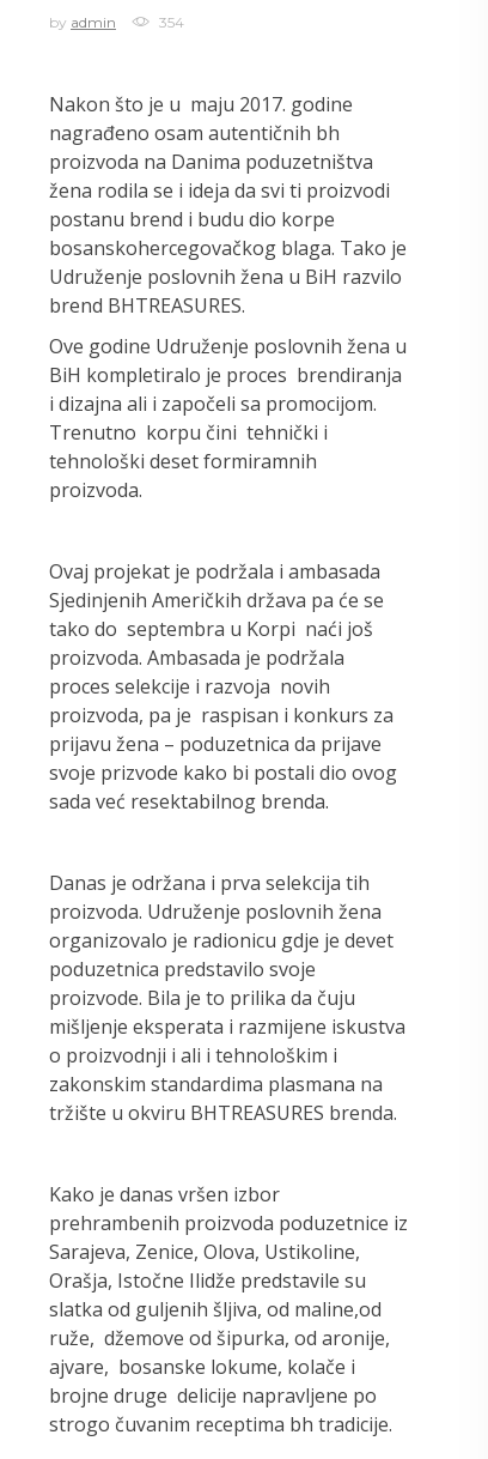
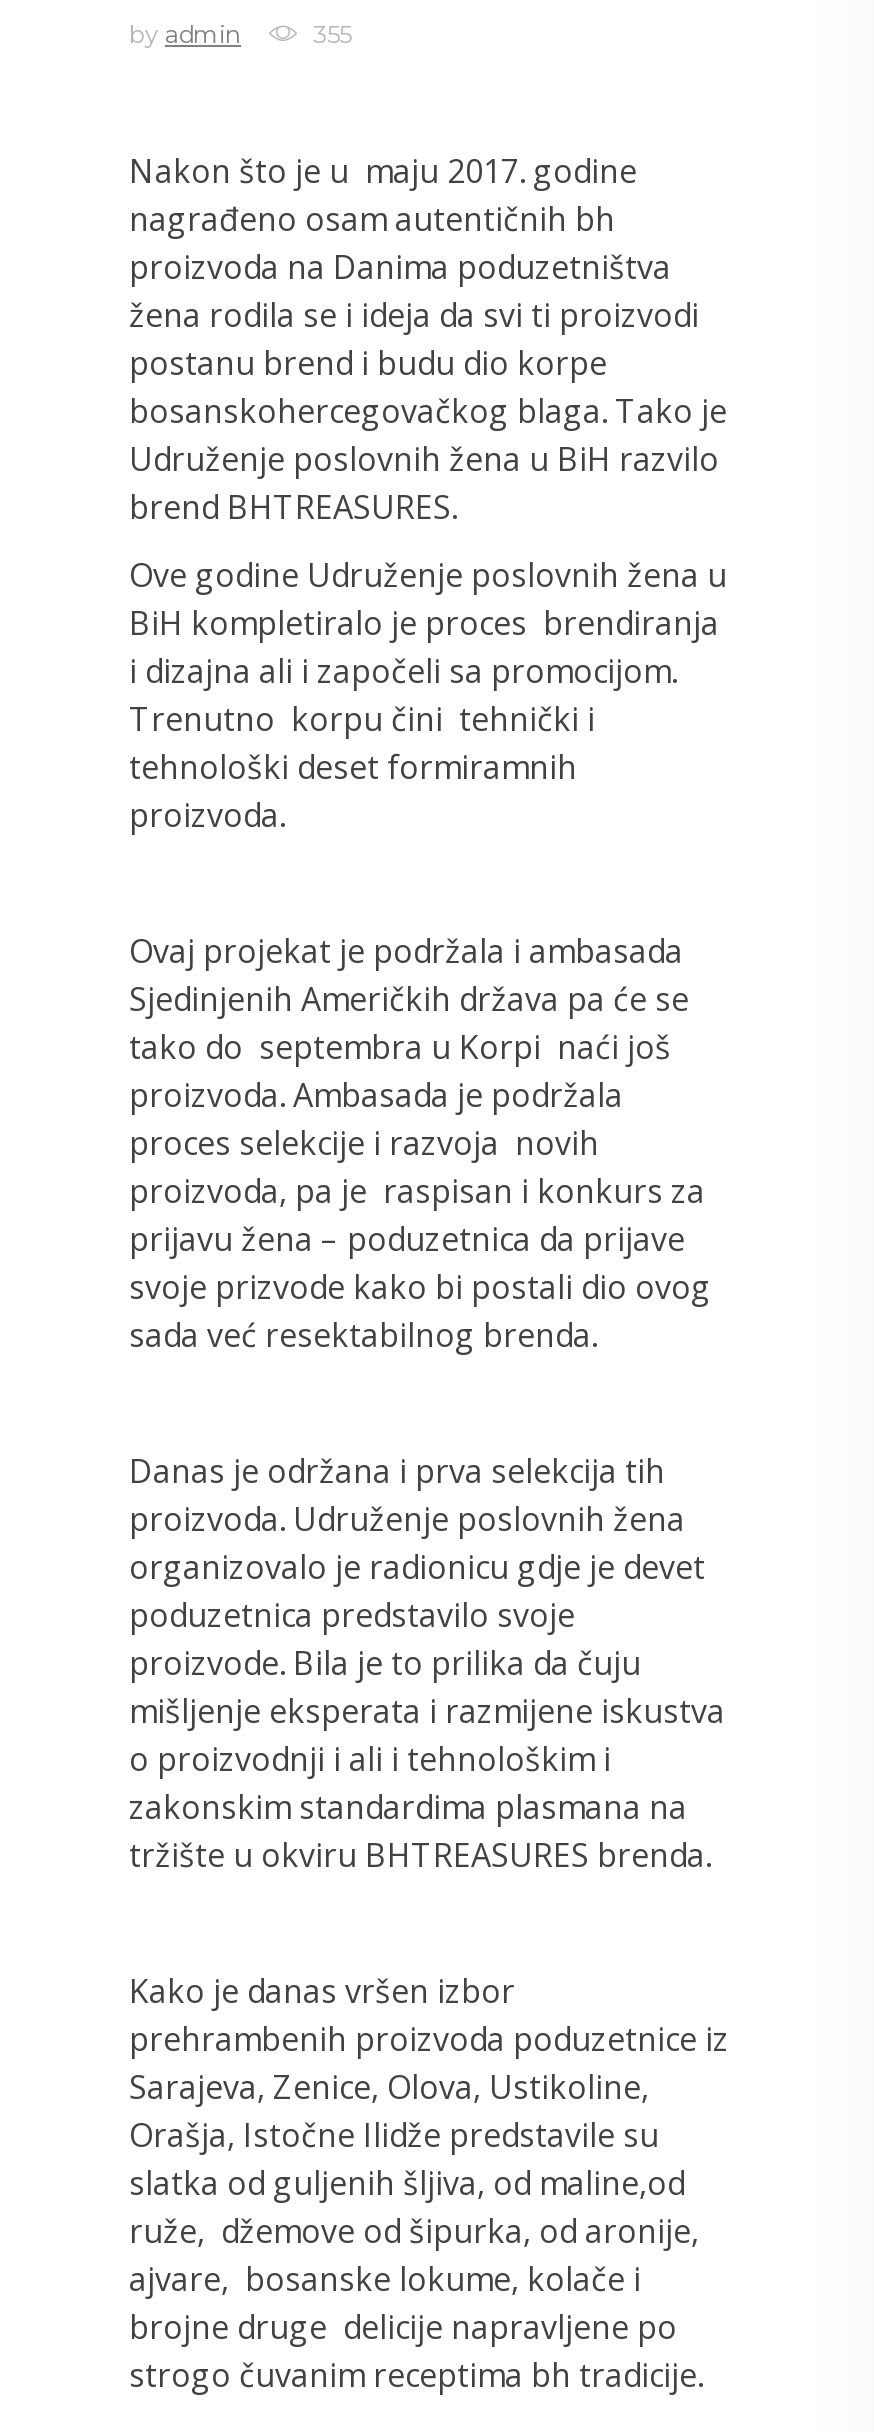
[159,14,184,32] 354 -> [313,18,351,48] 355

